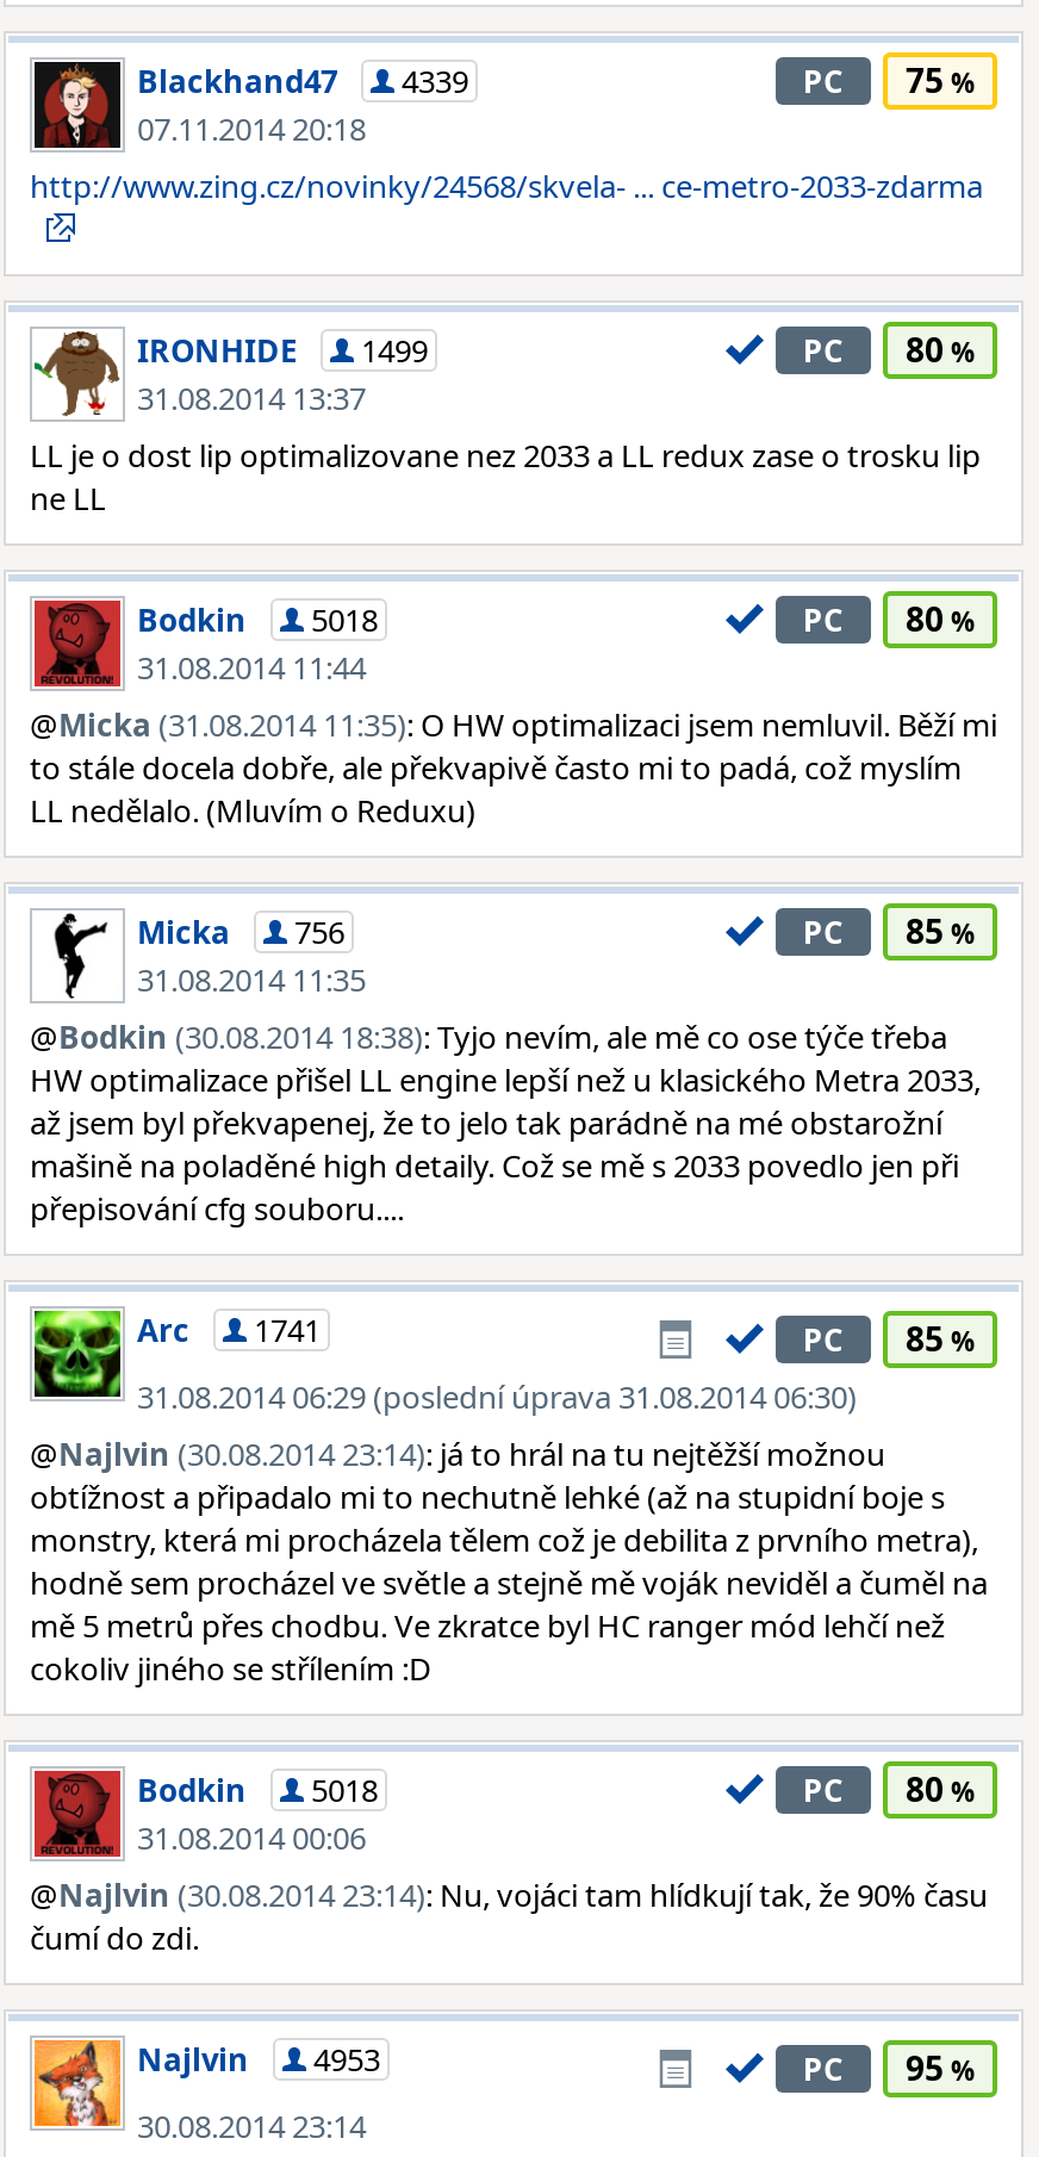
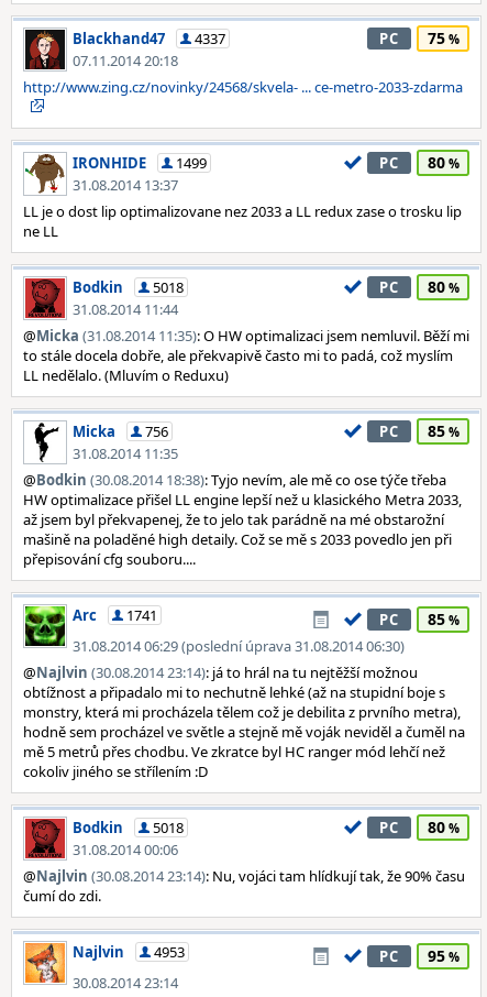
[137,60,468,102] Blackhand47 4339 -> [73,29,225,48] Blackhand47 4337

